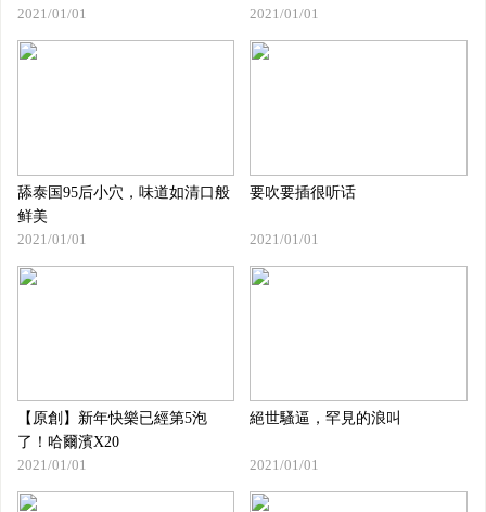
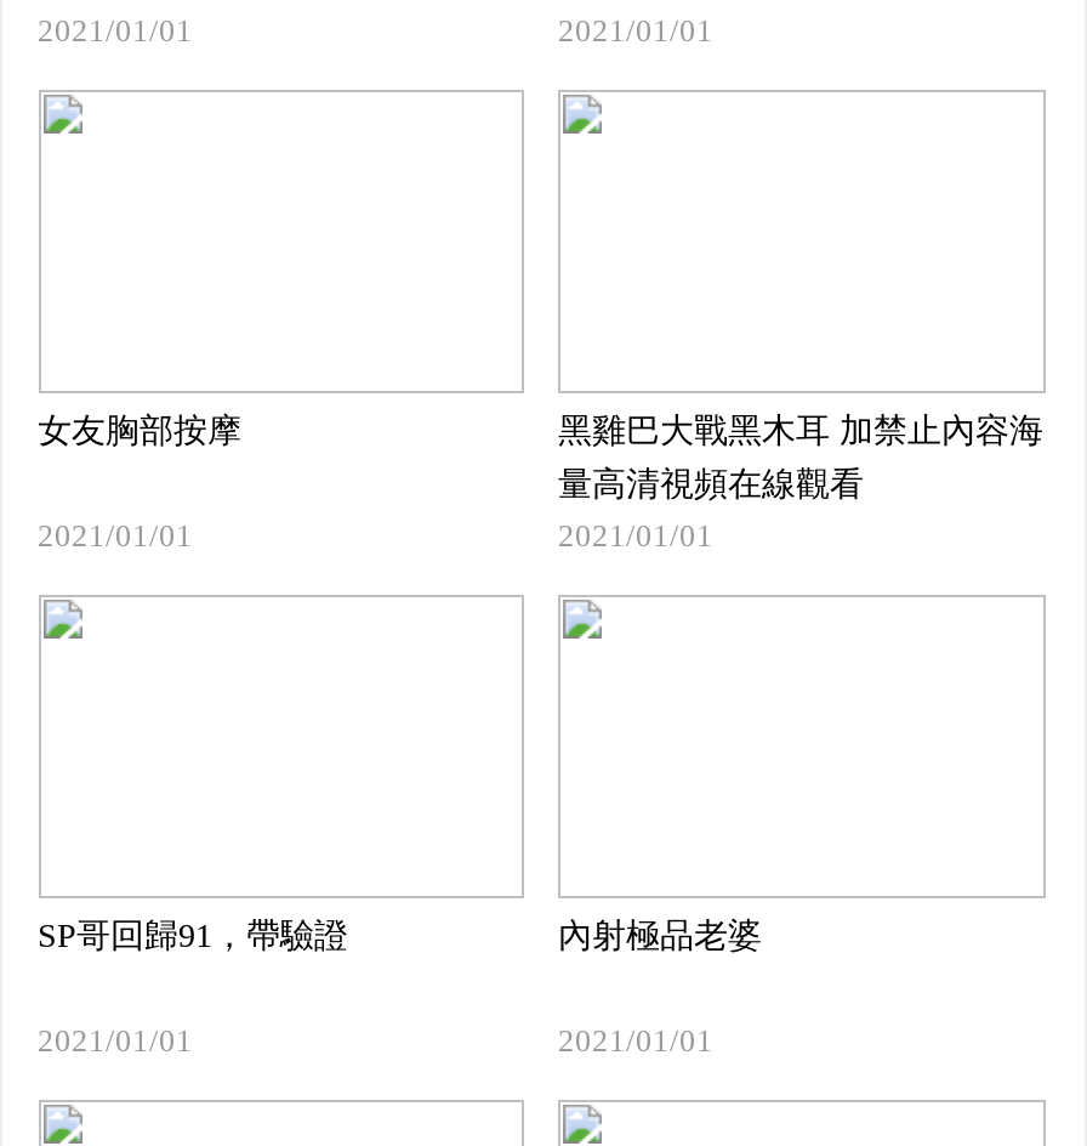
[17,184,229,225] 舔泰国95后小穴，味道如清口般 | 鲜美 -> [38,413,241,449] 女友胸部按摩
[250,184,356,201] 要吹要插很听话 -> [558,413,1043,503] 黑雞巴大戰黑木耳 加禁止內容海 | 量高清視頻在線觀看
[17,410,207,450] 【原創】新年快樂已經第5泡 | 了！哈爾濱X20 -> [38,918,348,954] SP哥回歸91，帶驗證
[250,410,401,426] 絕世騷逼，罕見的浪叫 -> [558,918,762,954] 內射極品老婆

